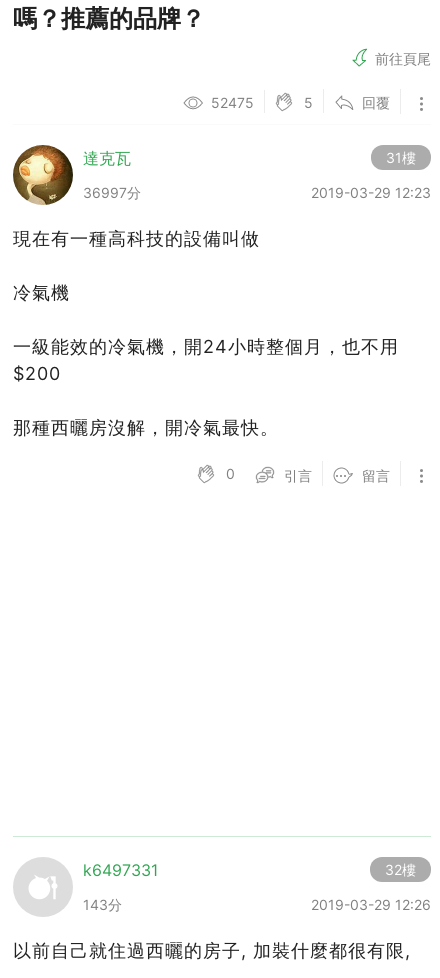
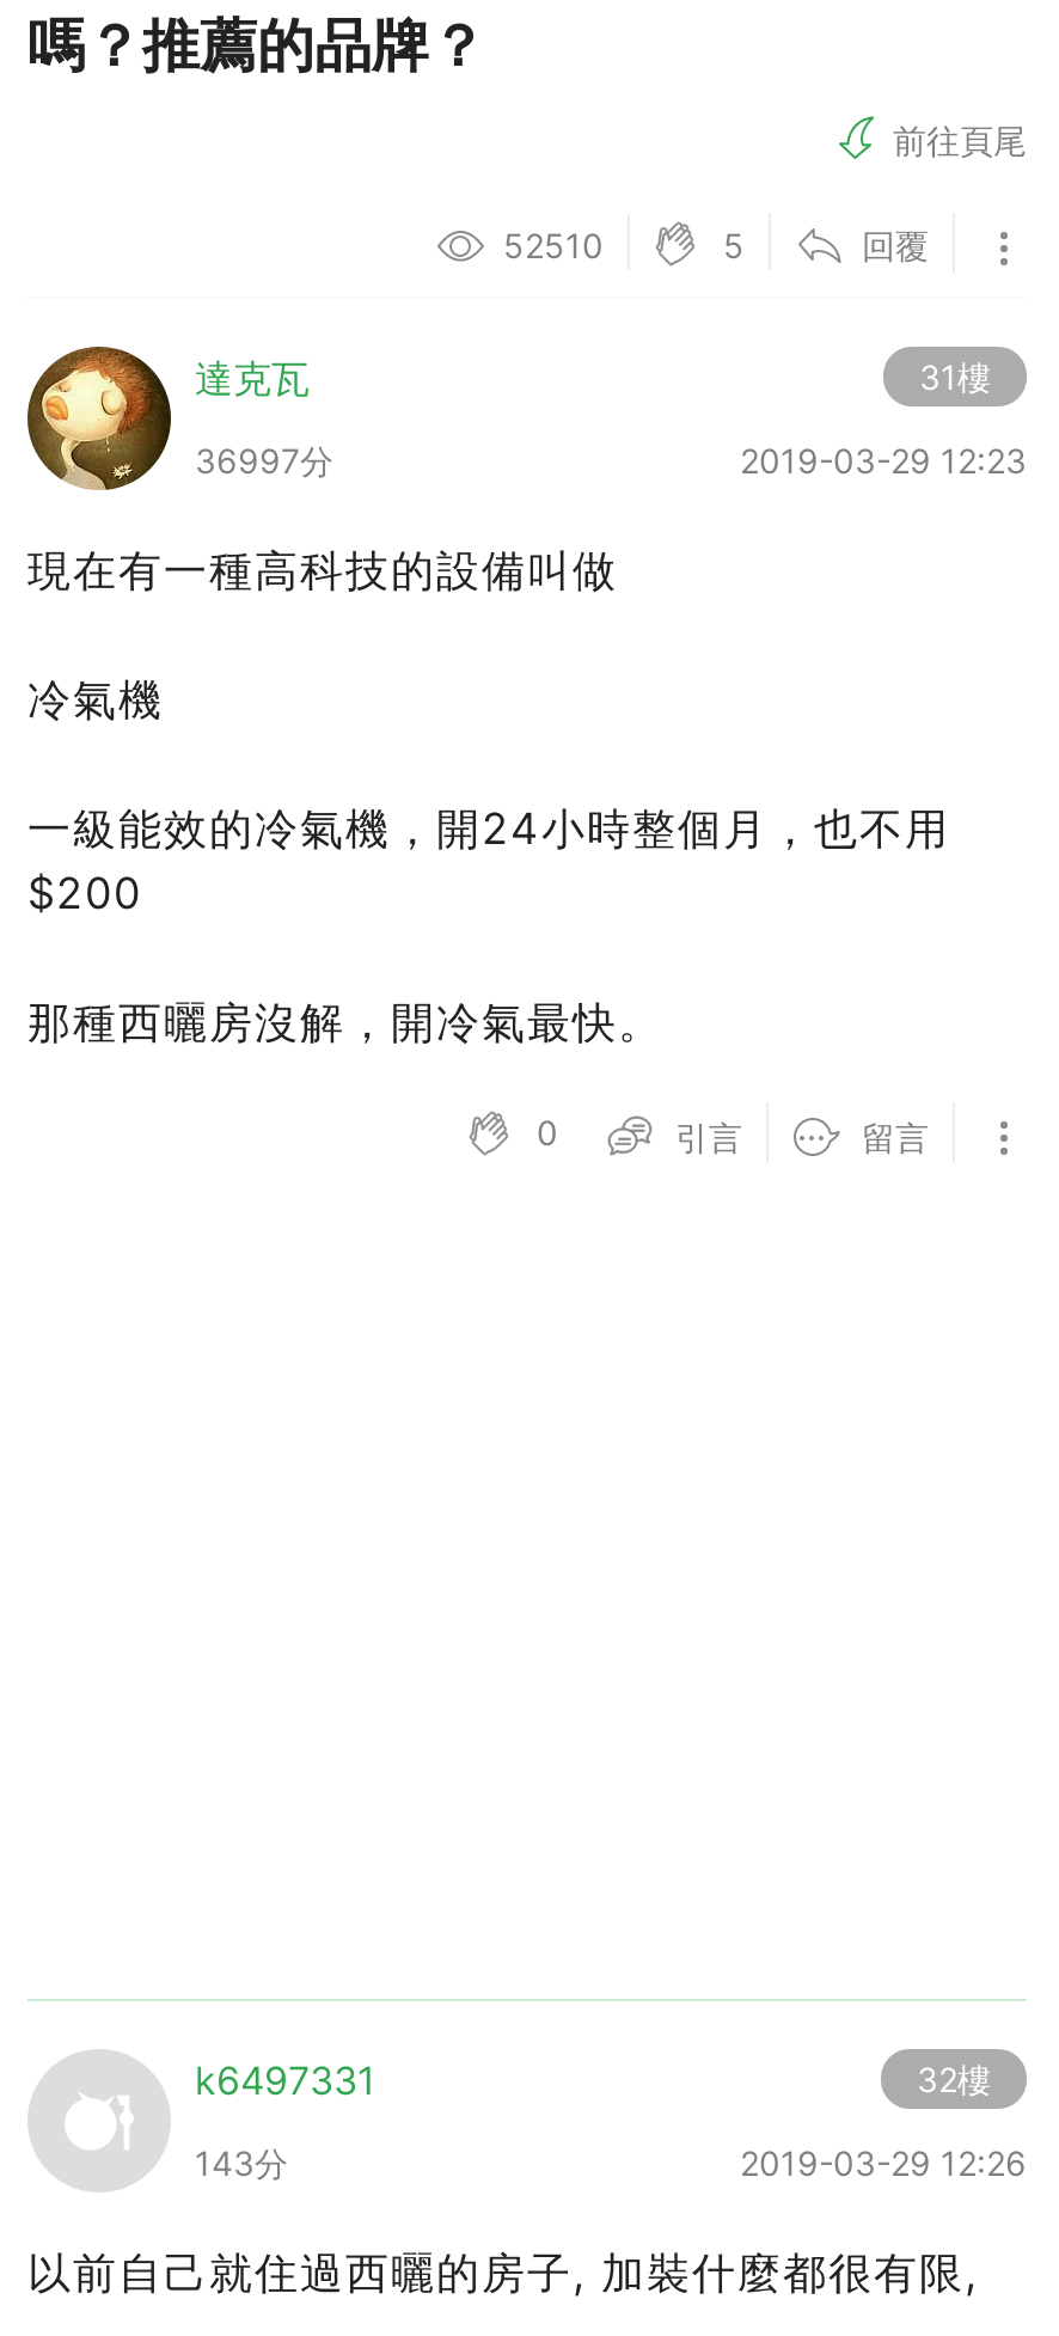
[211,94,254,111] 52475 -> [503,225,604,266] 52510

